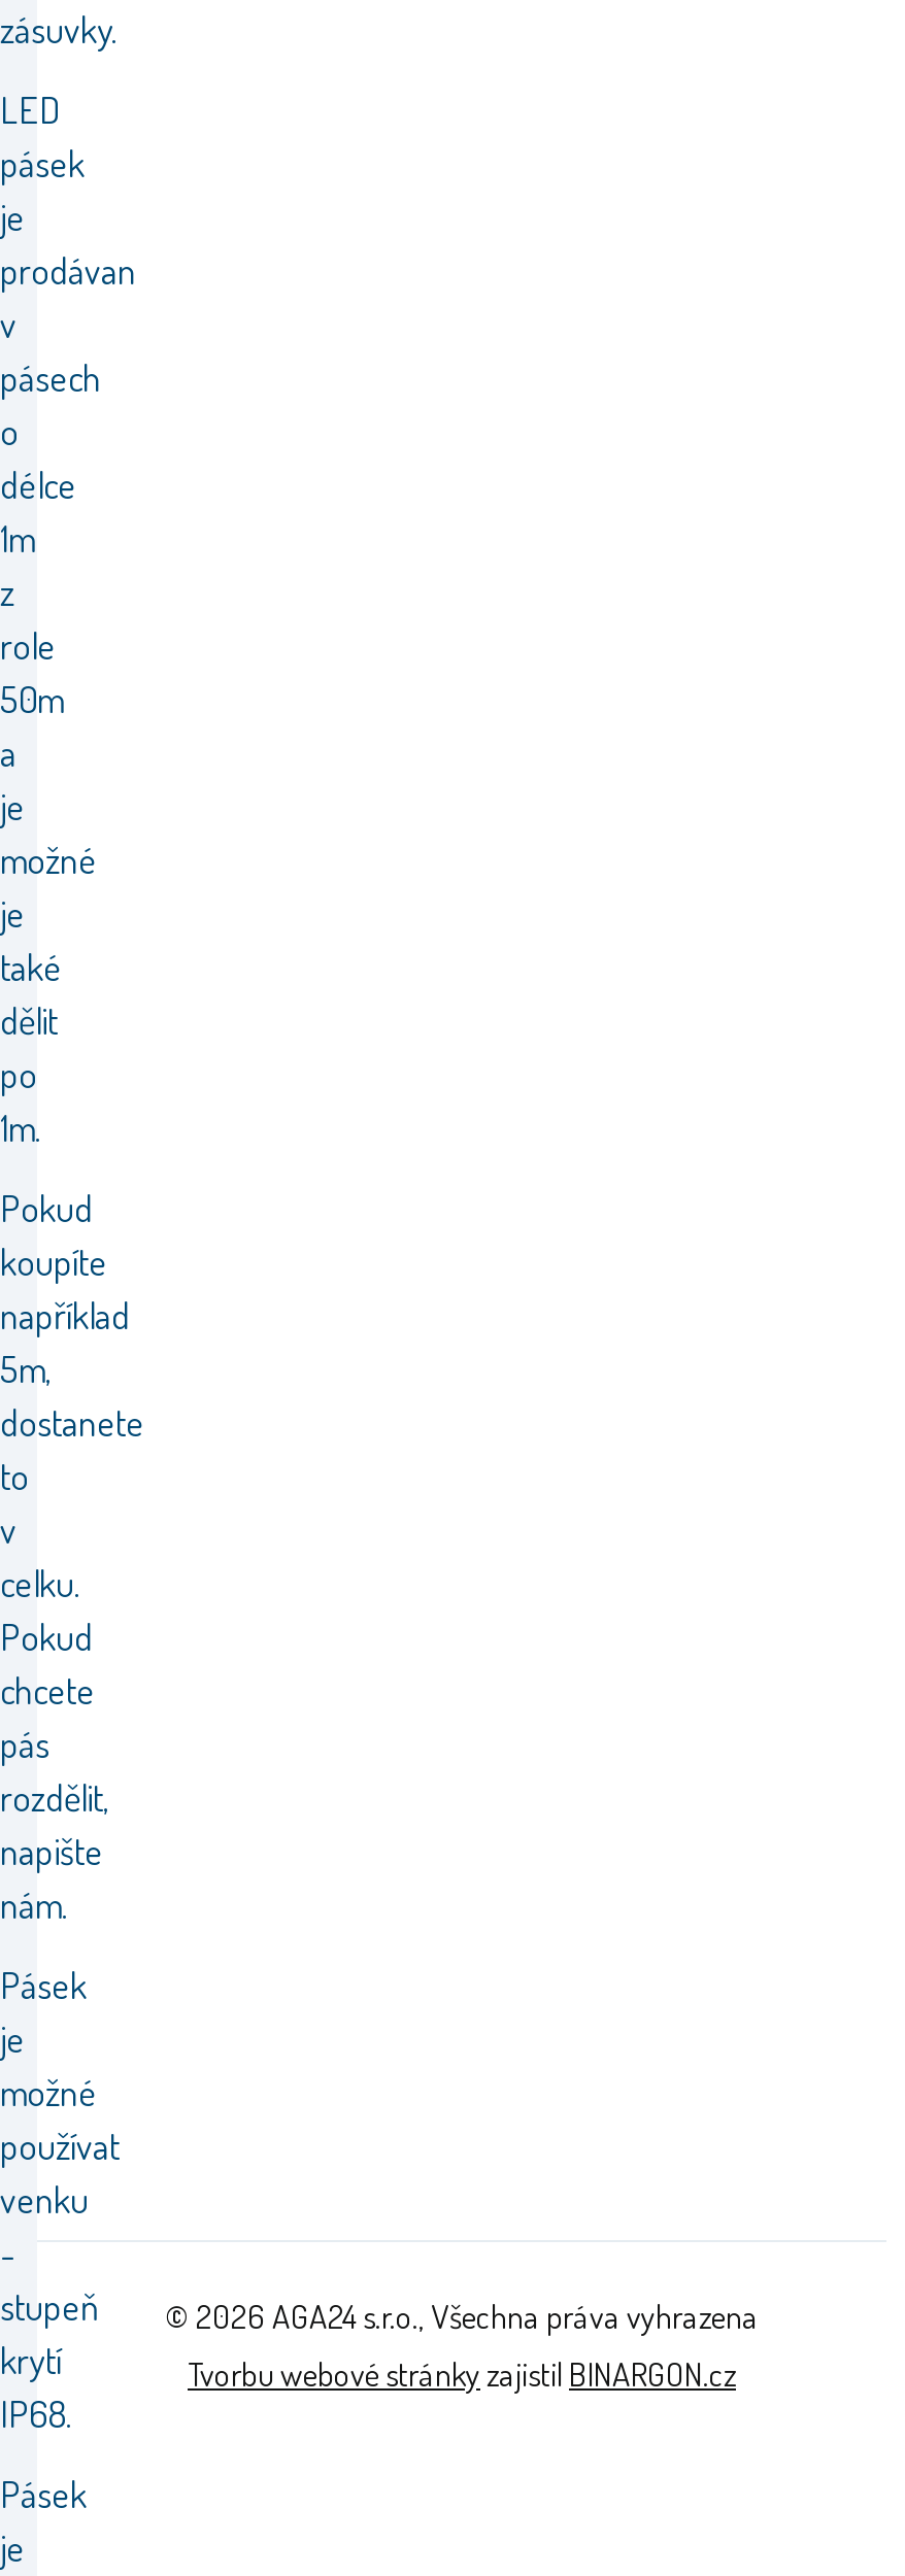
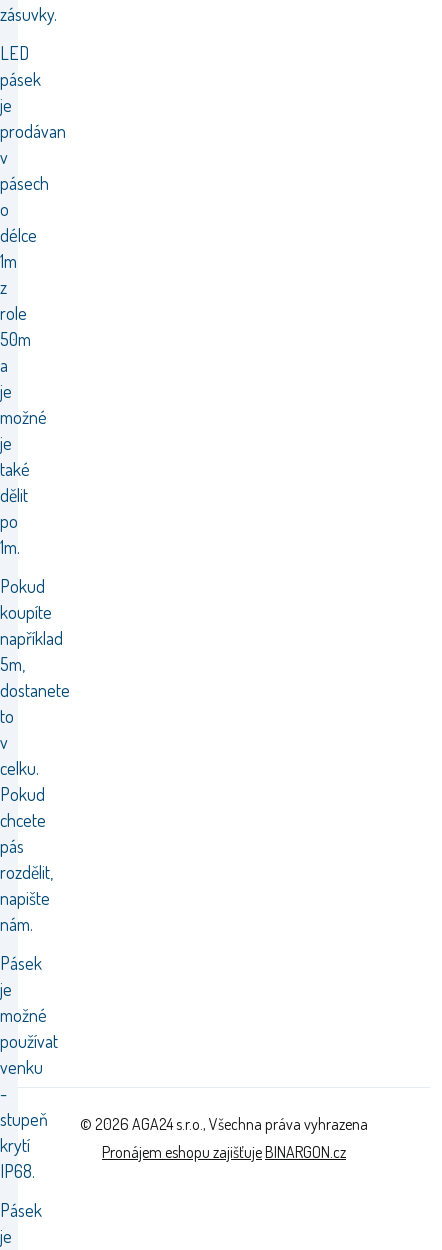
[188,2354,736,2395] Tvorbu webové stránky zajistil BINARGON.cz -> [102,1142,346,1162] Pronájem eshopu zajišťuje BINARGON.cz

